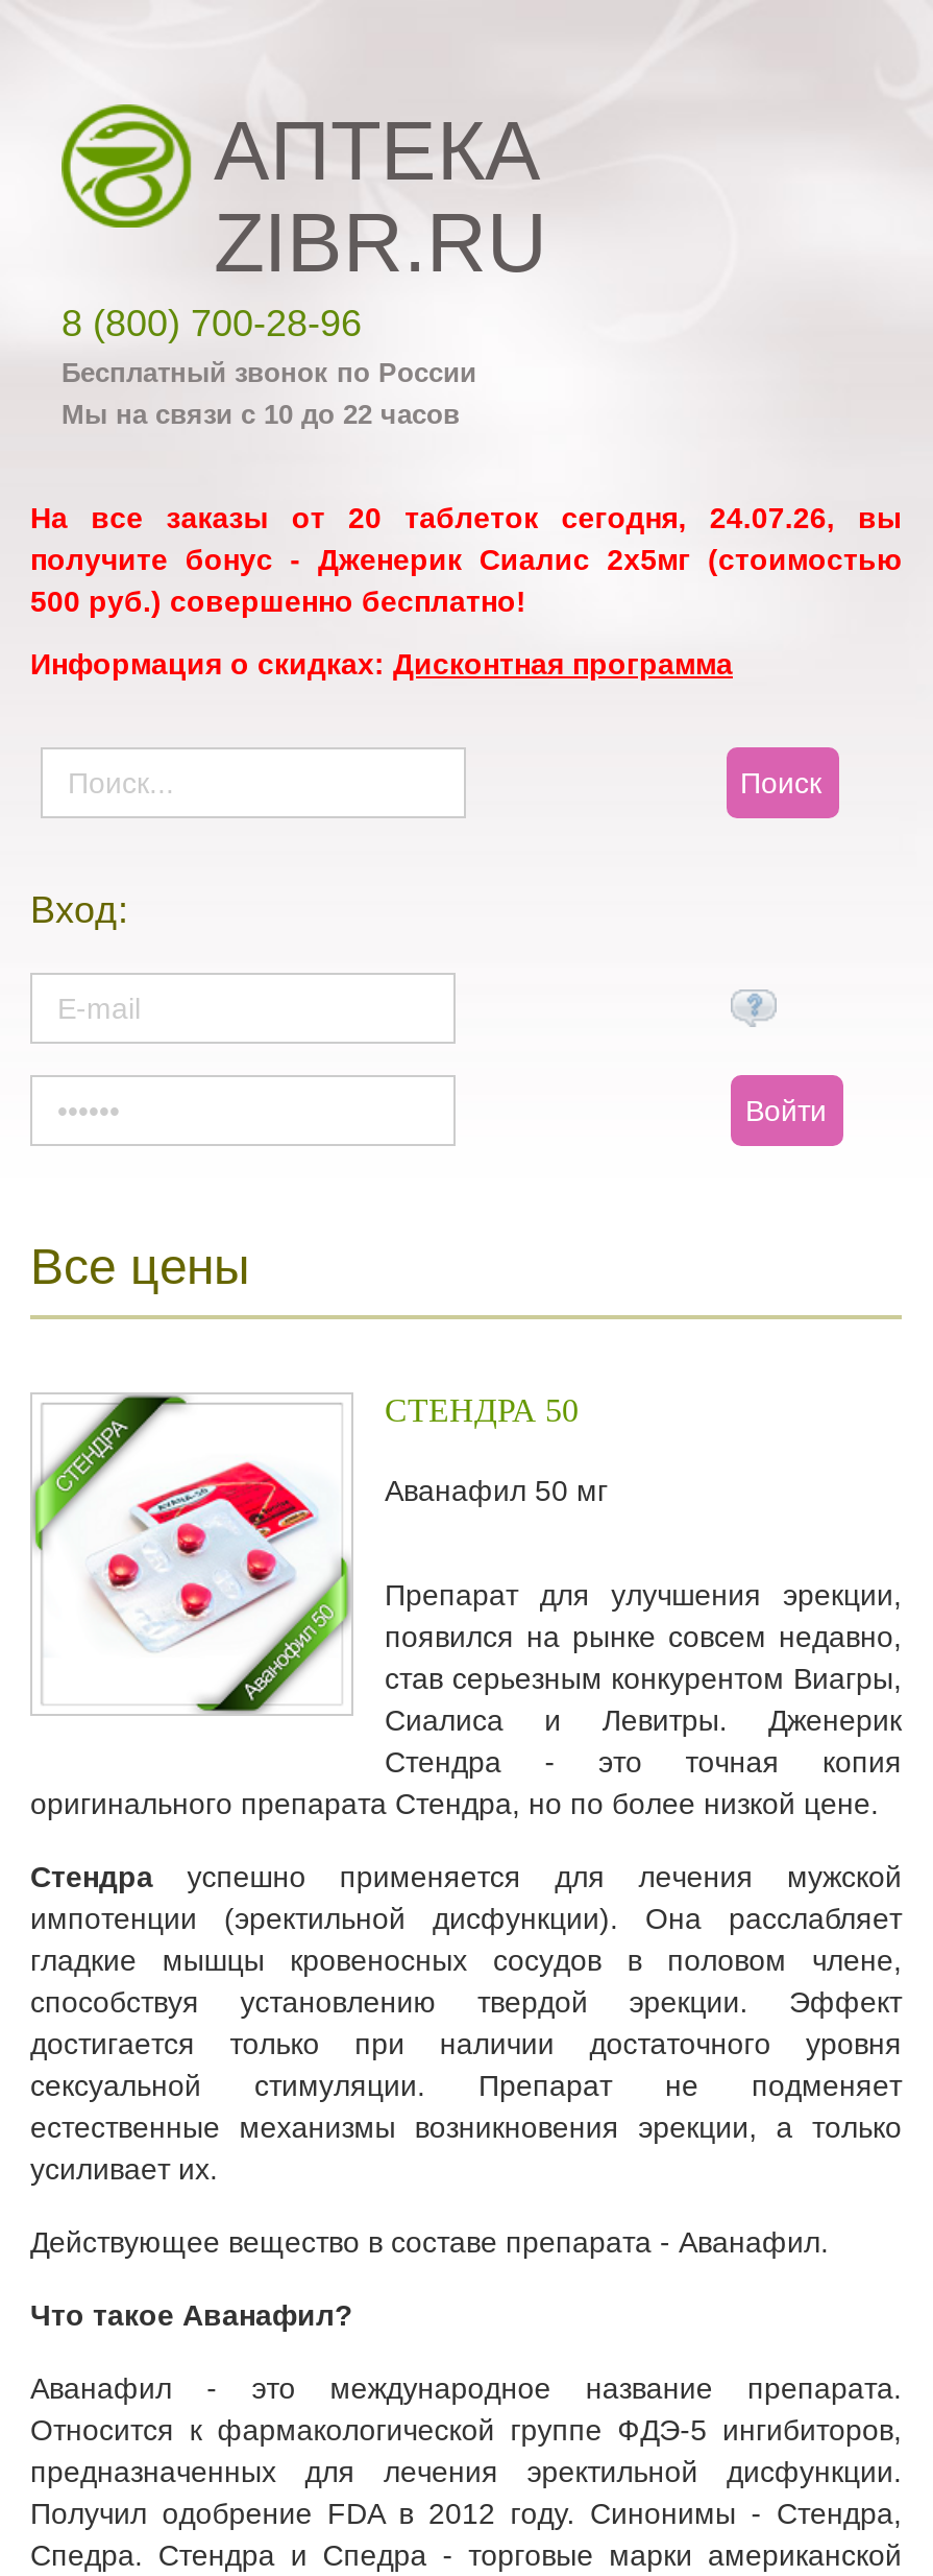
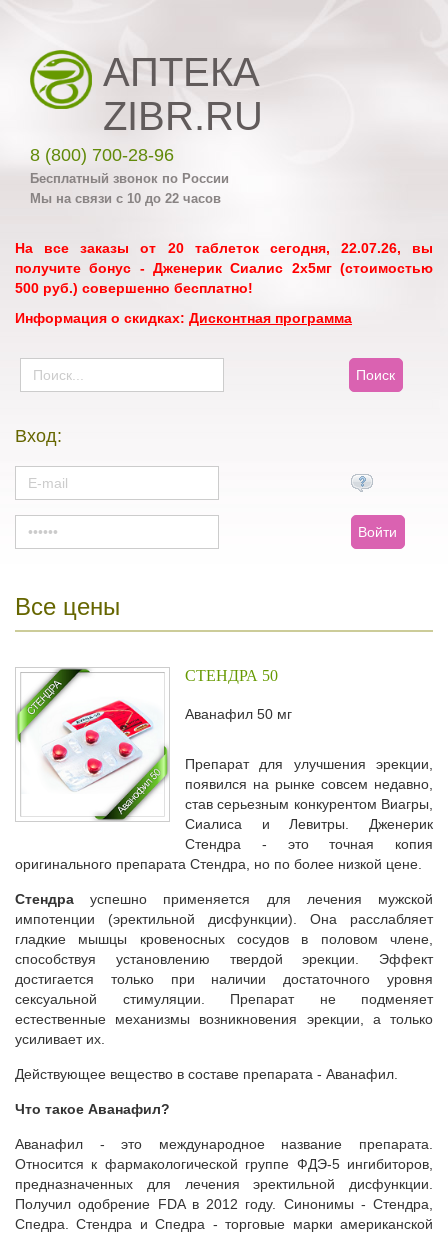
[30,501,902,534] На все заказы от 20 таблеток сегодня, 24.07.26, вы -> [15,240,433,256] На все заказы от 20 таблеток сегодня, 22.07.26, вы

